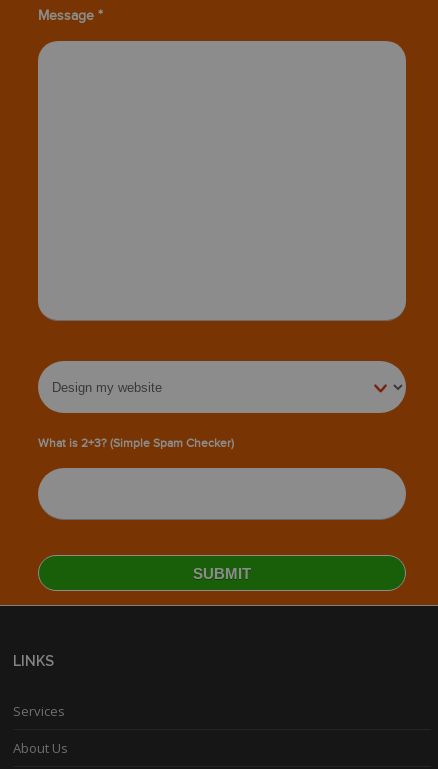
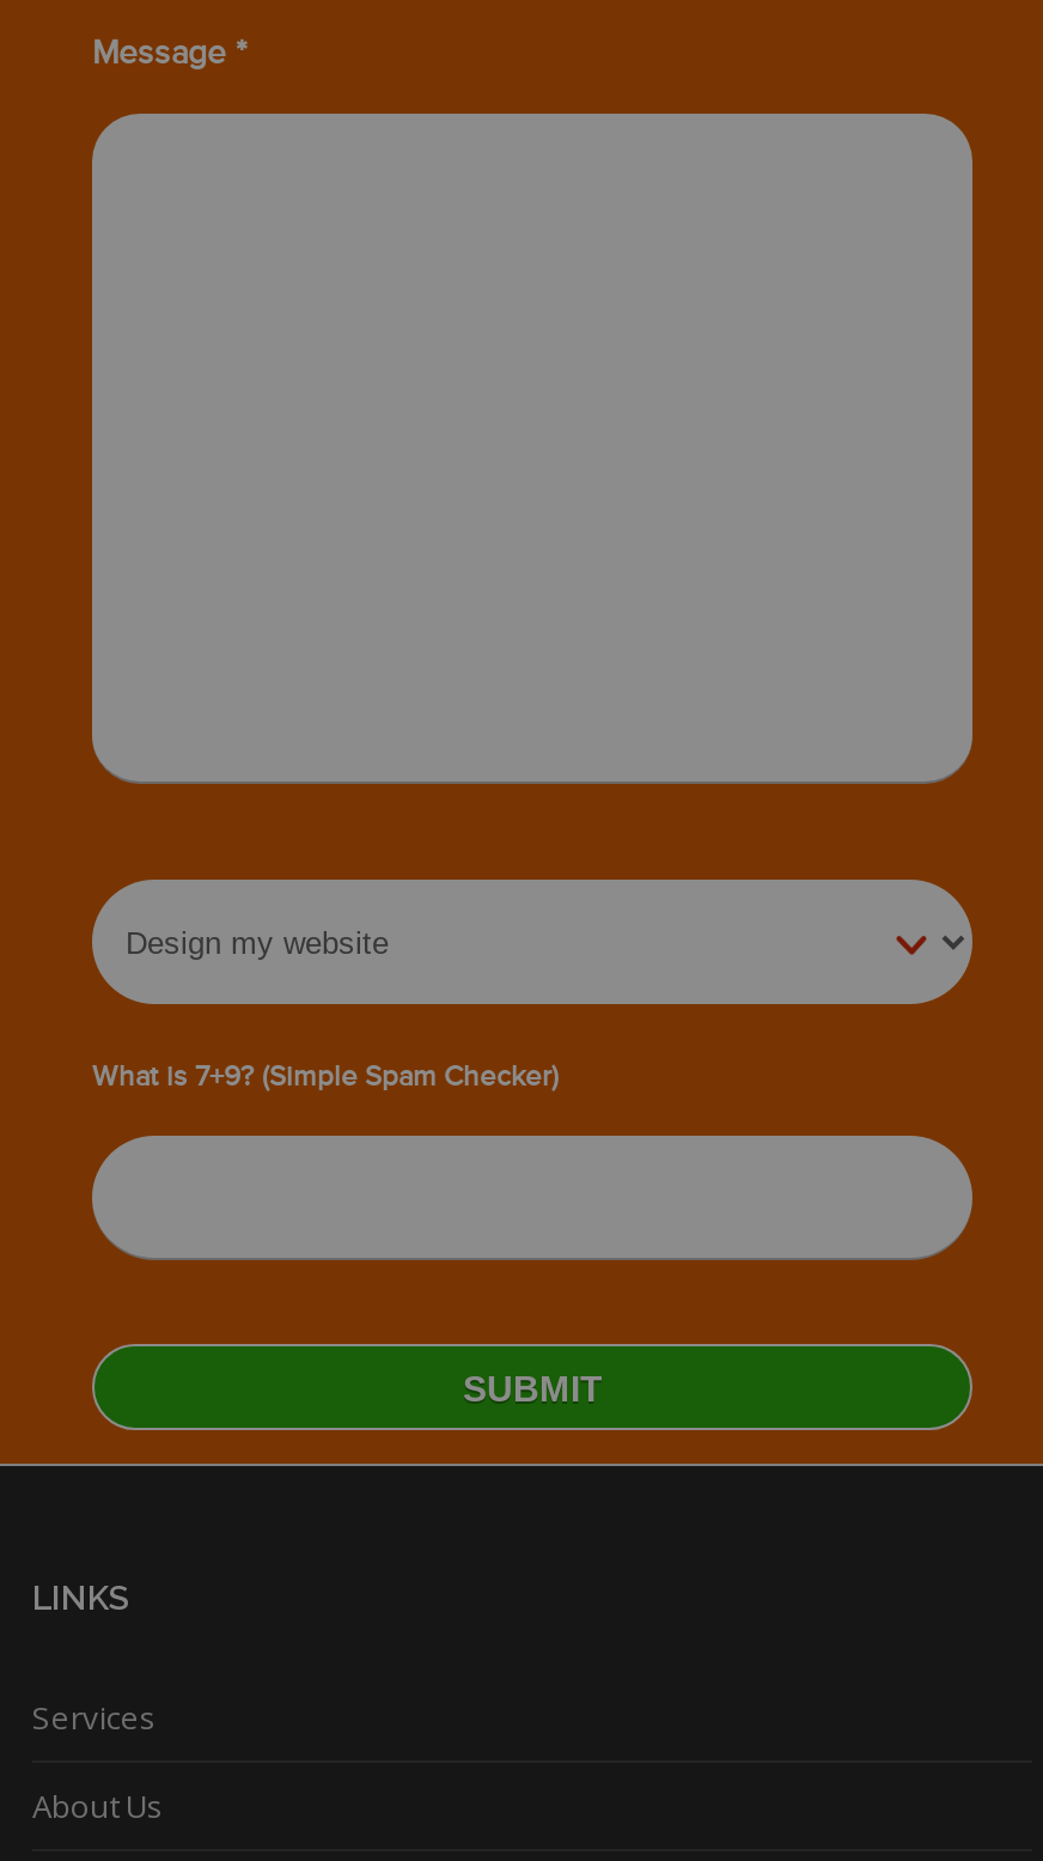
[38,436,234,450] What is 2+3? (Simple Spam Checker) -> [92,1059,559,1093] What is 7+9? (Simple Spam Checker)

